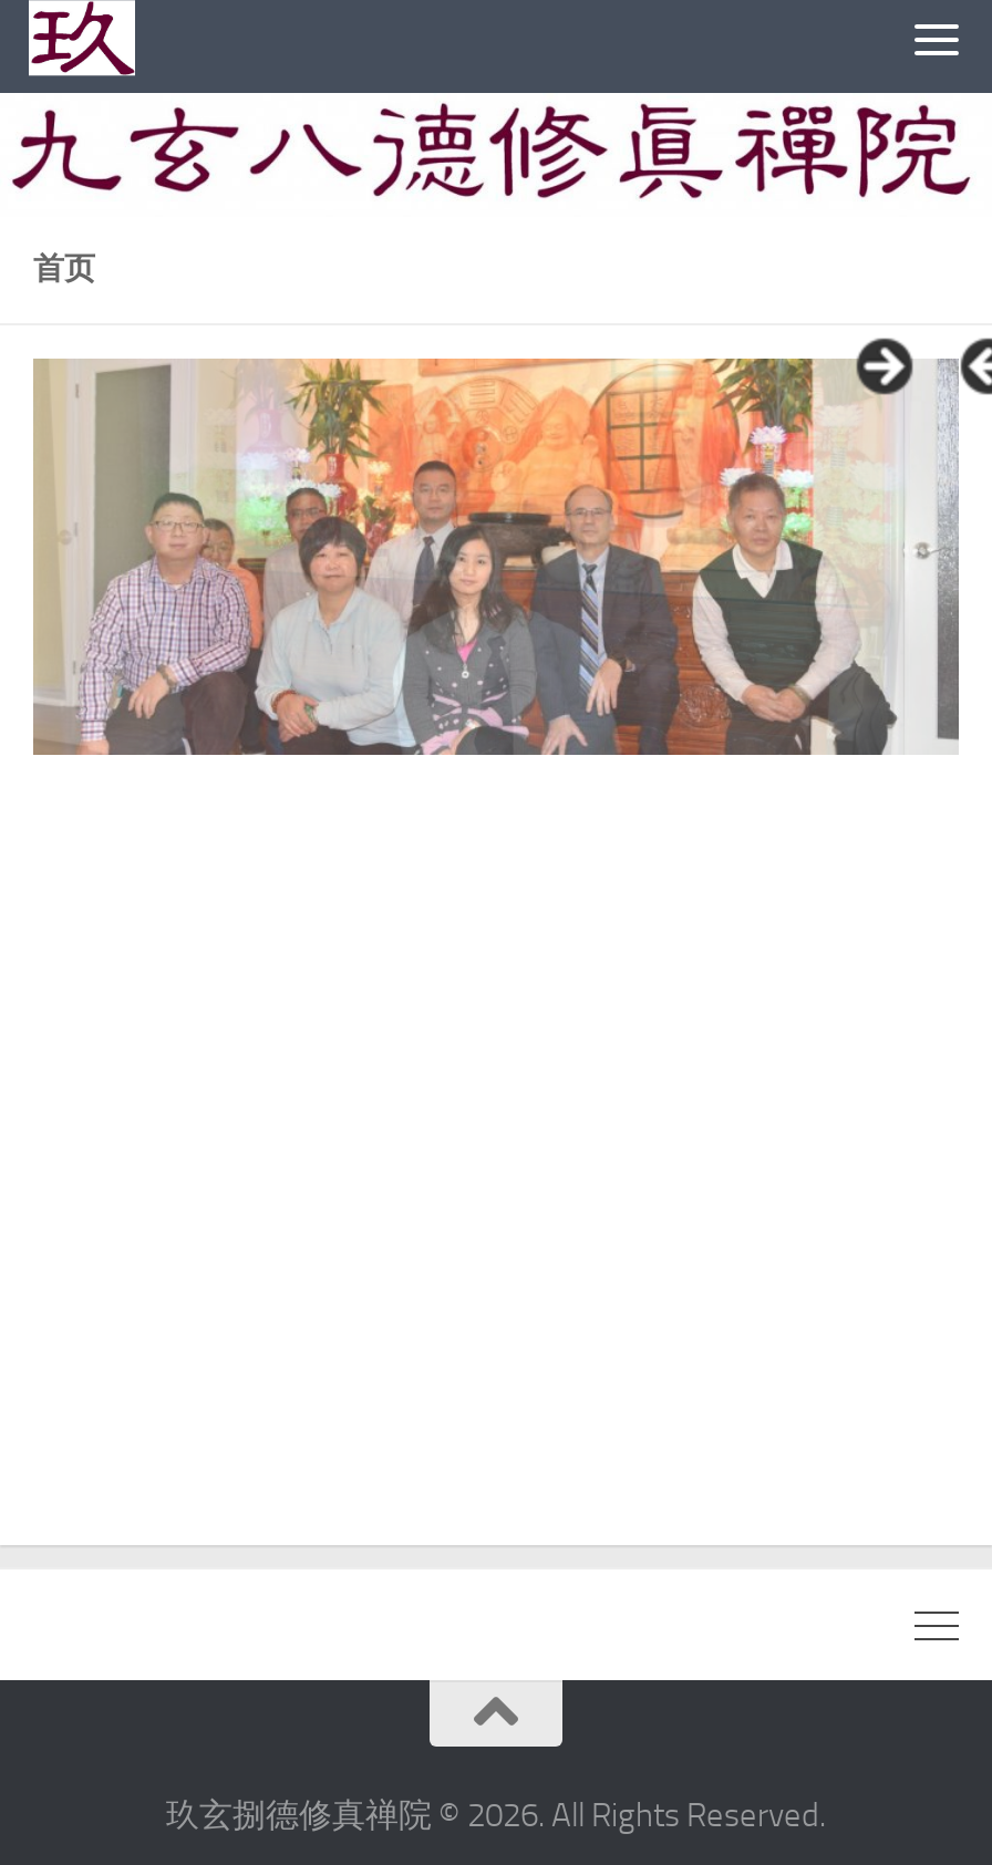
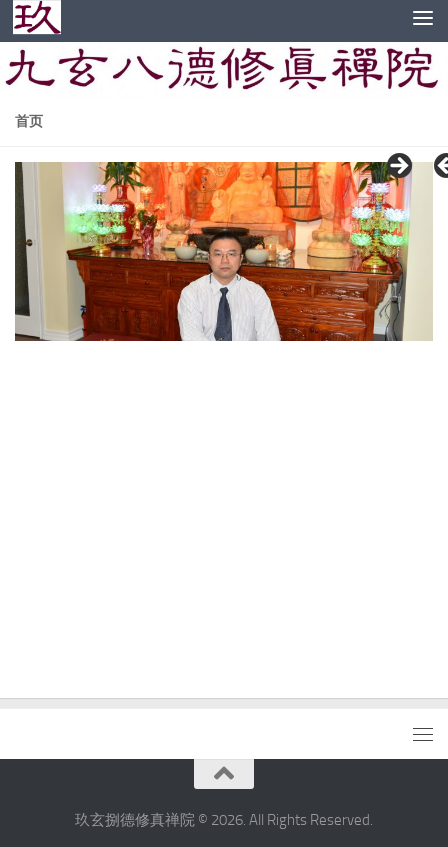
[33,356,959,757] [image] -> [15,161,433,342] [image]

